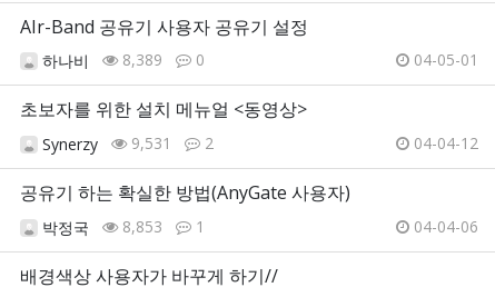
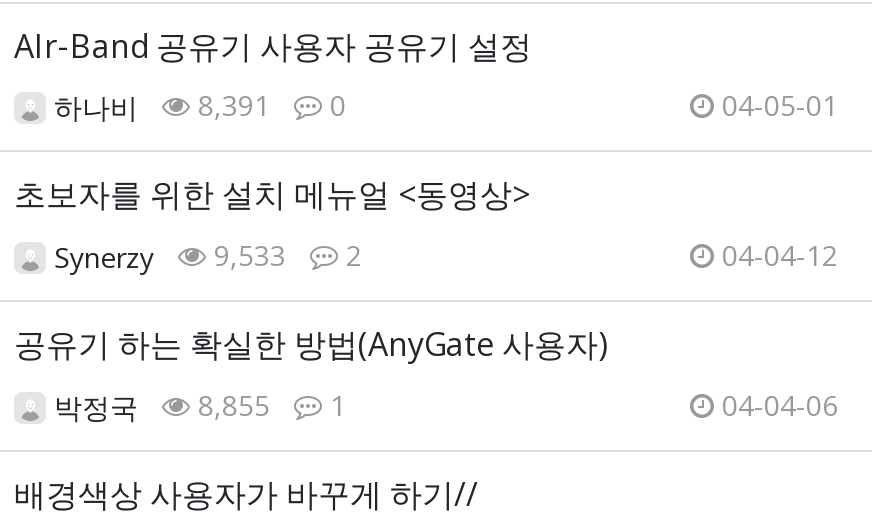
[42,49,205,71] 하나비 8,389 0 -> [54,86,346,126] 하나비 8,391 0
[42,132,214,155] Synerzy 9,531 2 -> [54,236,362,276] Synerzy 9,533 2
[42,216,205,238] 박정국 8,853 1 -> [54,386,346,426] 박정국 8,855 1

